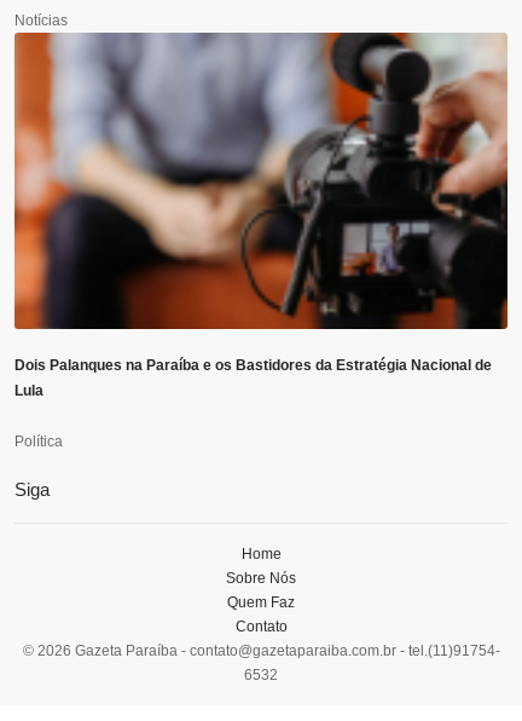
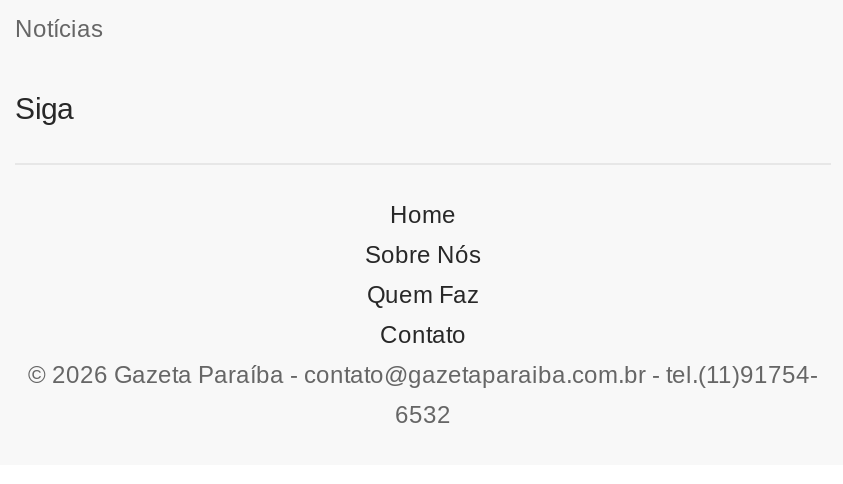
[13,31,509,450] [image] | Dois Palanques na Paraíba e os Bastidores da Estratégia Nacional de | Lula | Política -> none

